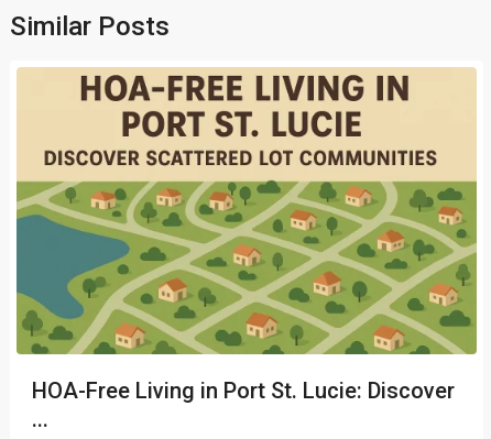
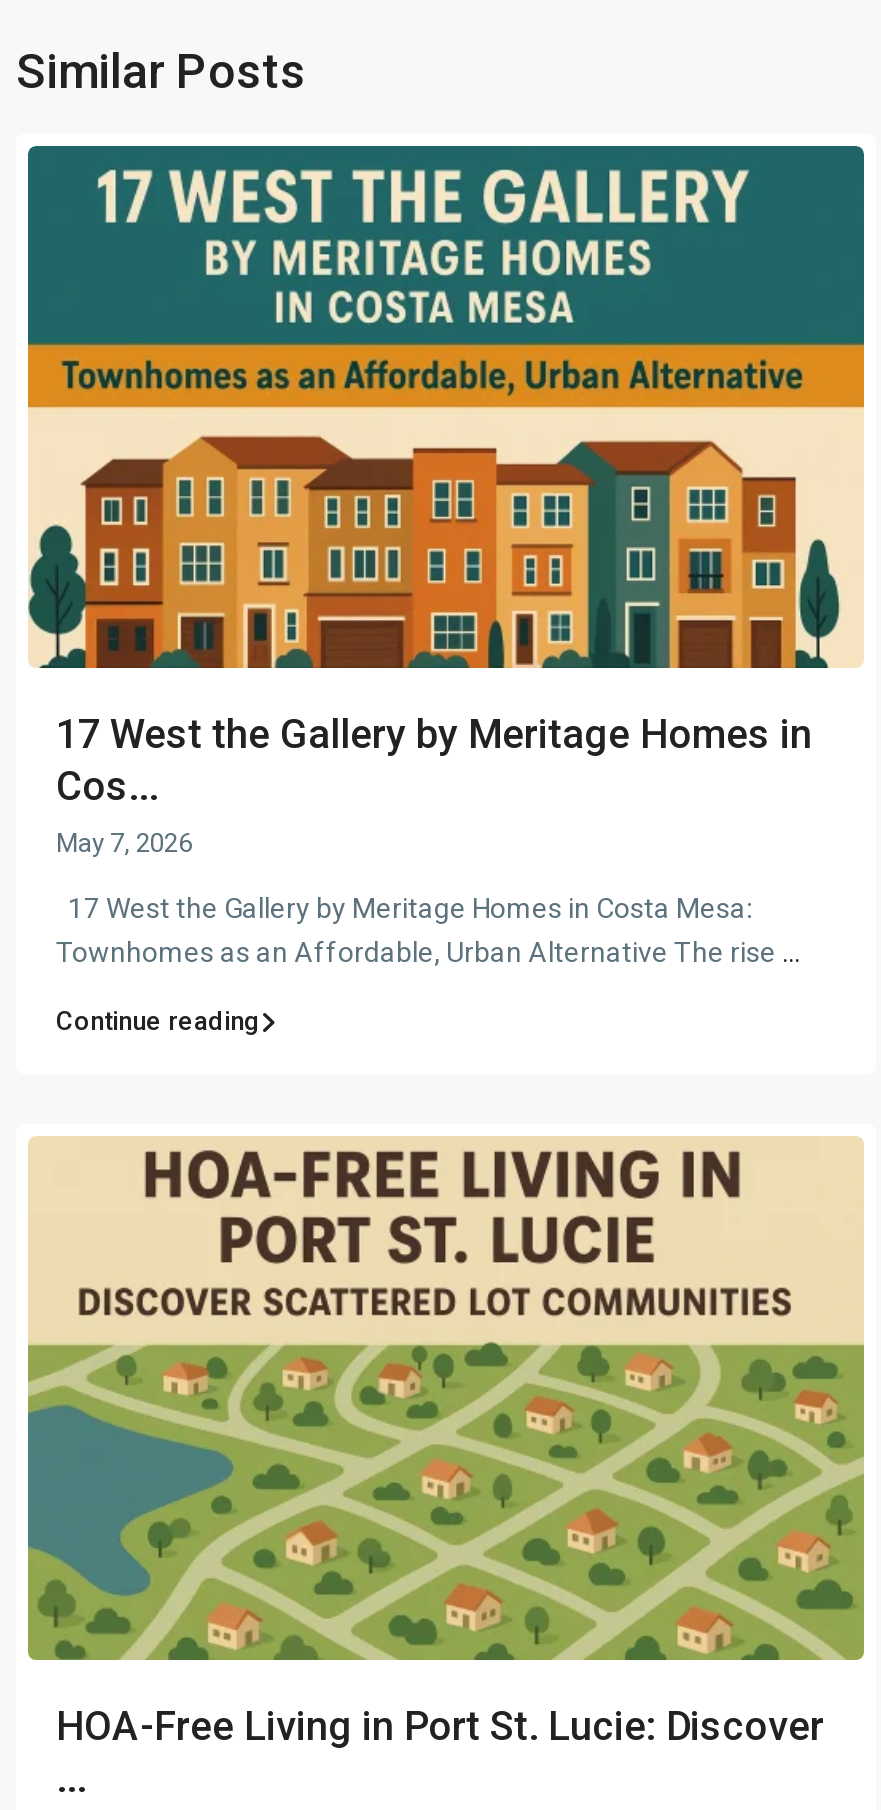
none -> [26,144,866,1037] [image] | 17 West the Gallery by Meritage Homes in | Cos... | May 7, 2026 | 17 West the Gallery by Meritage Homes in Costa Mesa: | Townhomes as an Affordable, Urban Alternative The rise... | Continue reading

